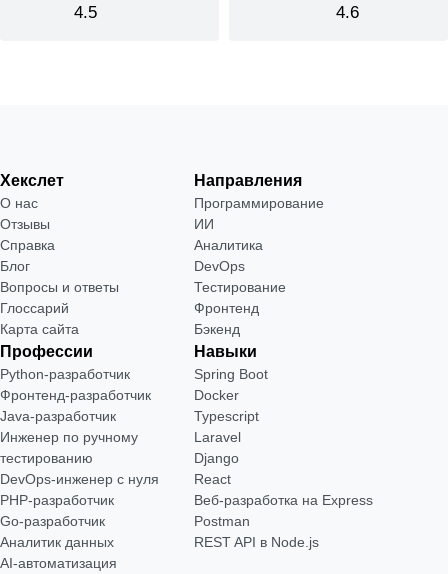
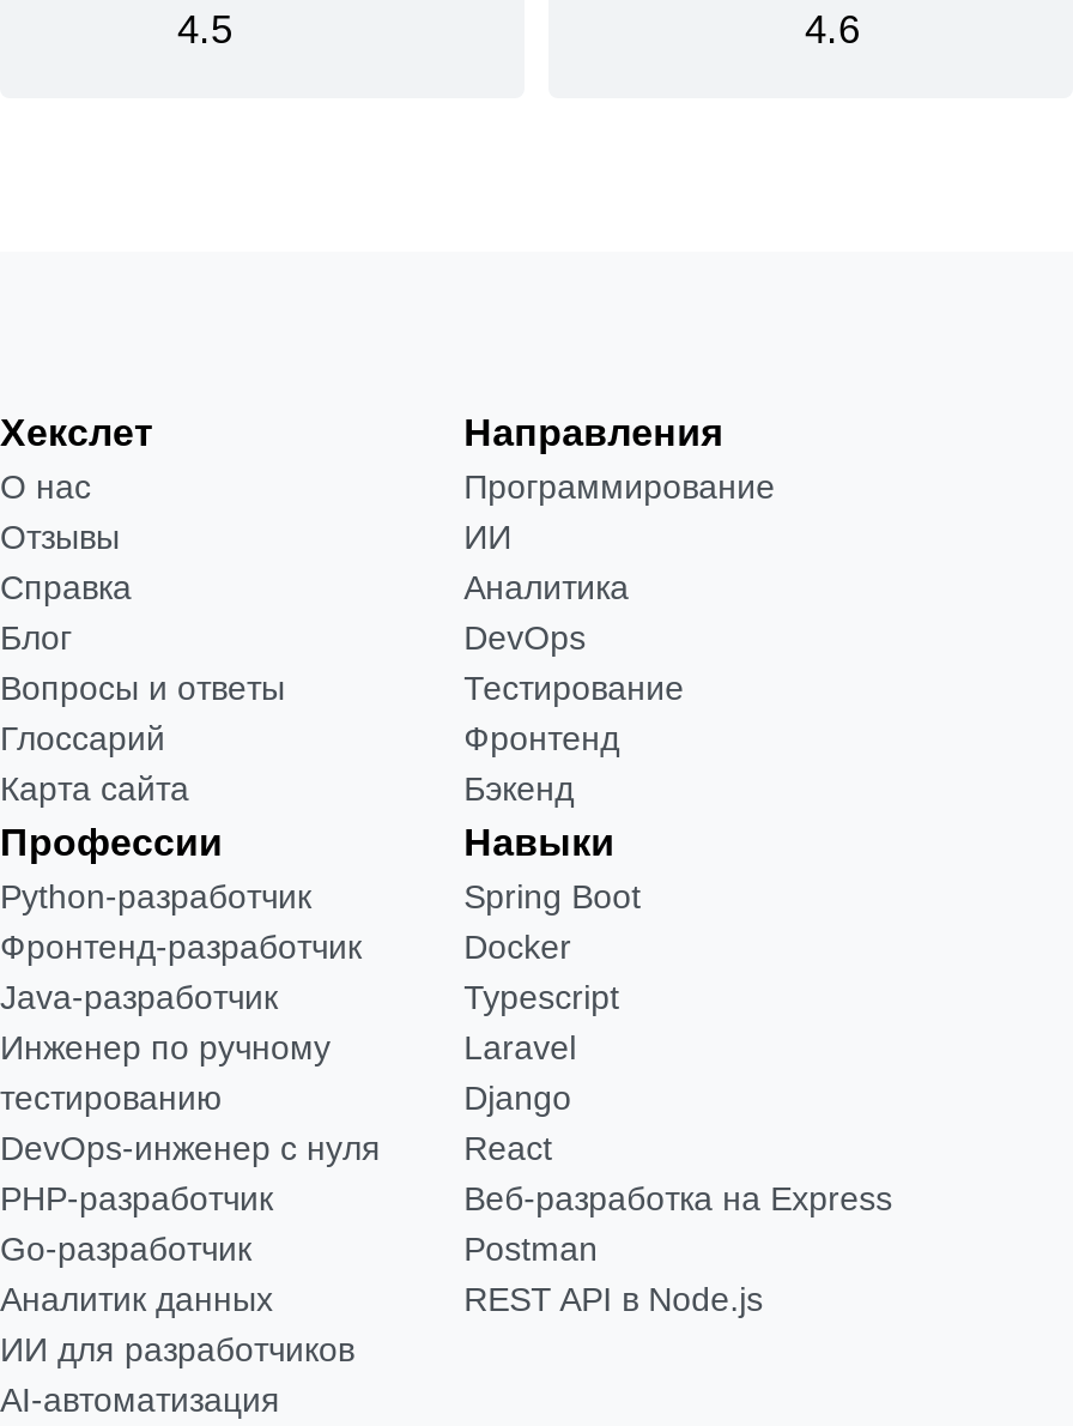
none -> [0,1330,354,1368] ИИ для разработчиков

